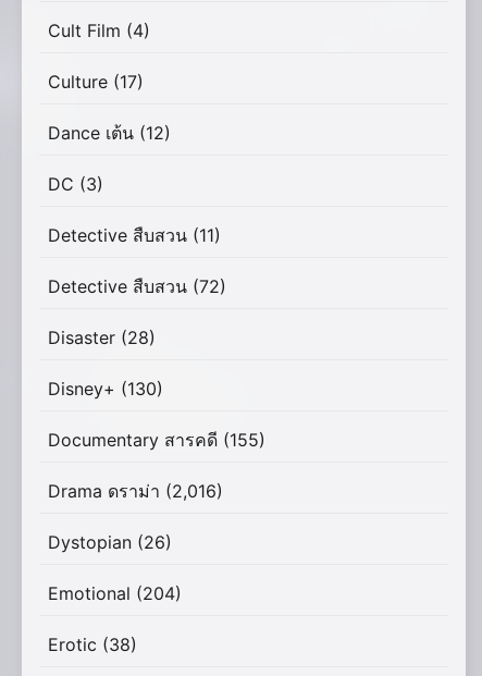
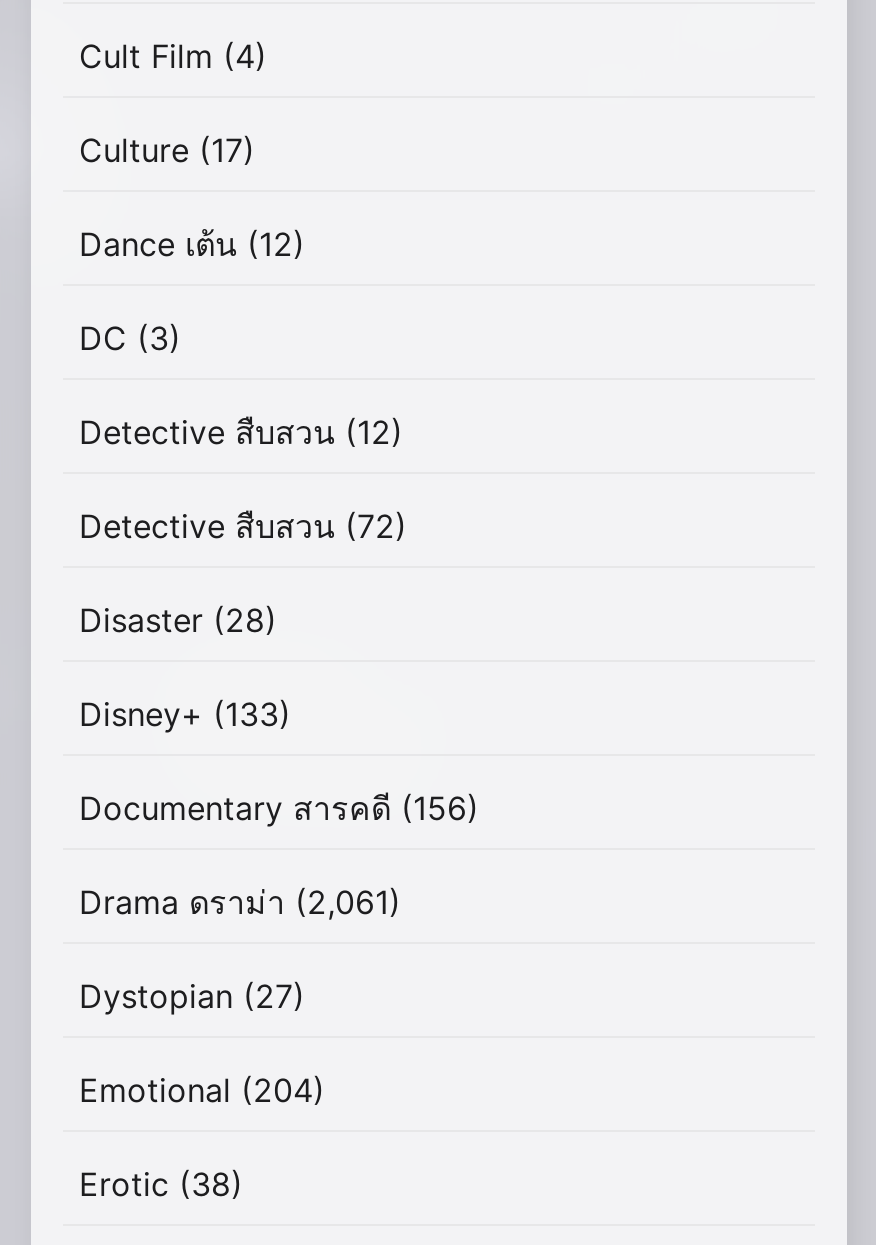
[48,224,221,246] Detective สืบสวน(11) -> [79,411,403,451] Detective สืบสวน(12)
[48,377,163,399] Disney+ (130) -> [79,693,291,733] Disney+ (133)
[48,428,265,450] Documentary สารคดี(155) -> [79,787,479,827] Documentary สารคดี(156)
[48,480,223,501] Drama ดราม่า(2,016) -> [79,881,401,921] Drama ดราม่า(2,061)
[48,531,172,553] Dystopian (26) -> [79,975,305,1015] Dystopian (27)

